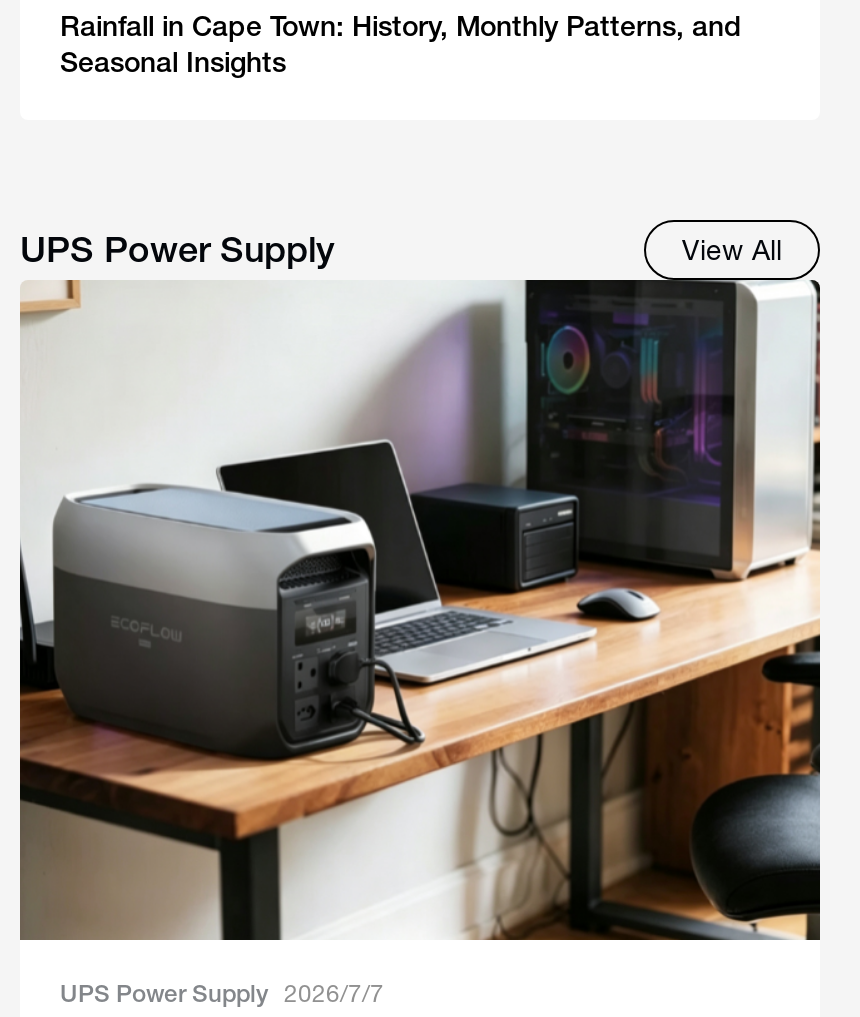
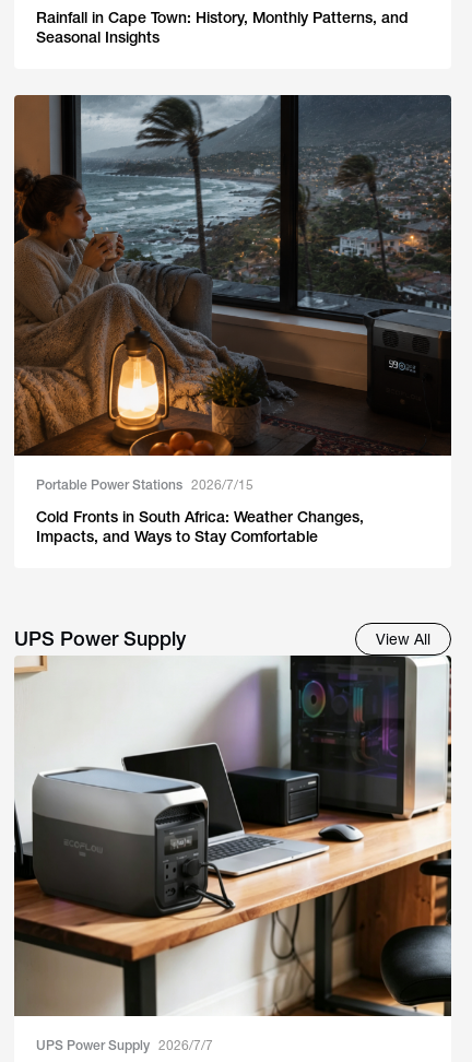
none -> [13,94,452,545] [image] | Portable Power Stations 2026/7/15 | Cold Fronts in South Africa: Weather Changes, | Impacts, and Ways to Stay Comfortable

